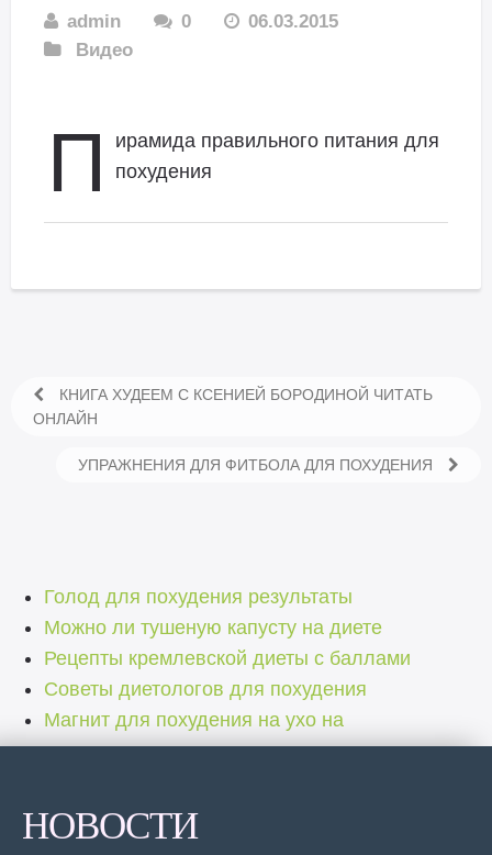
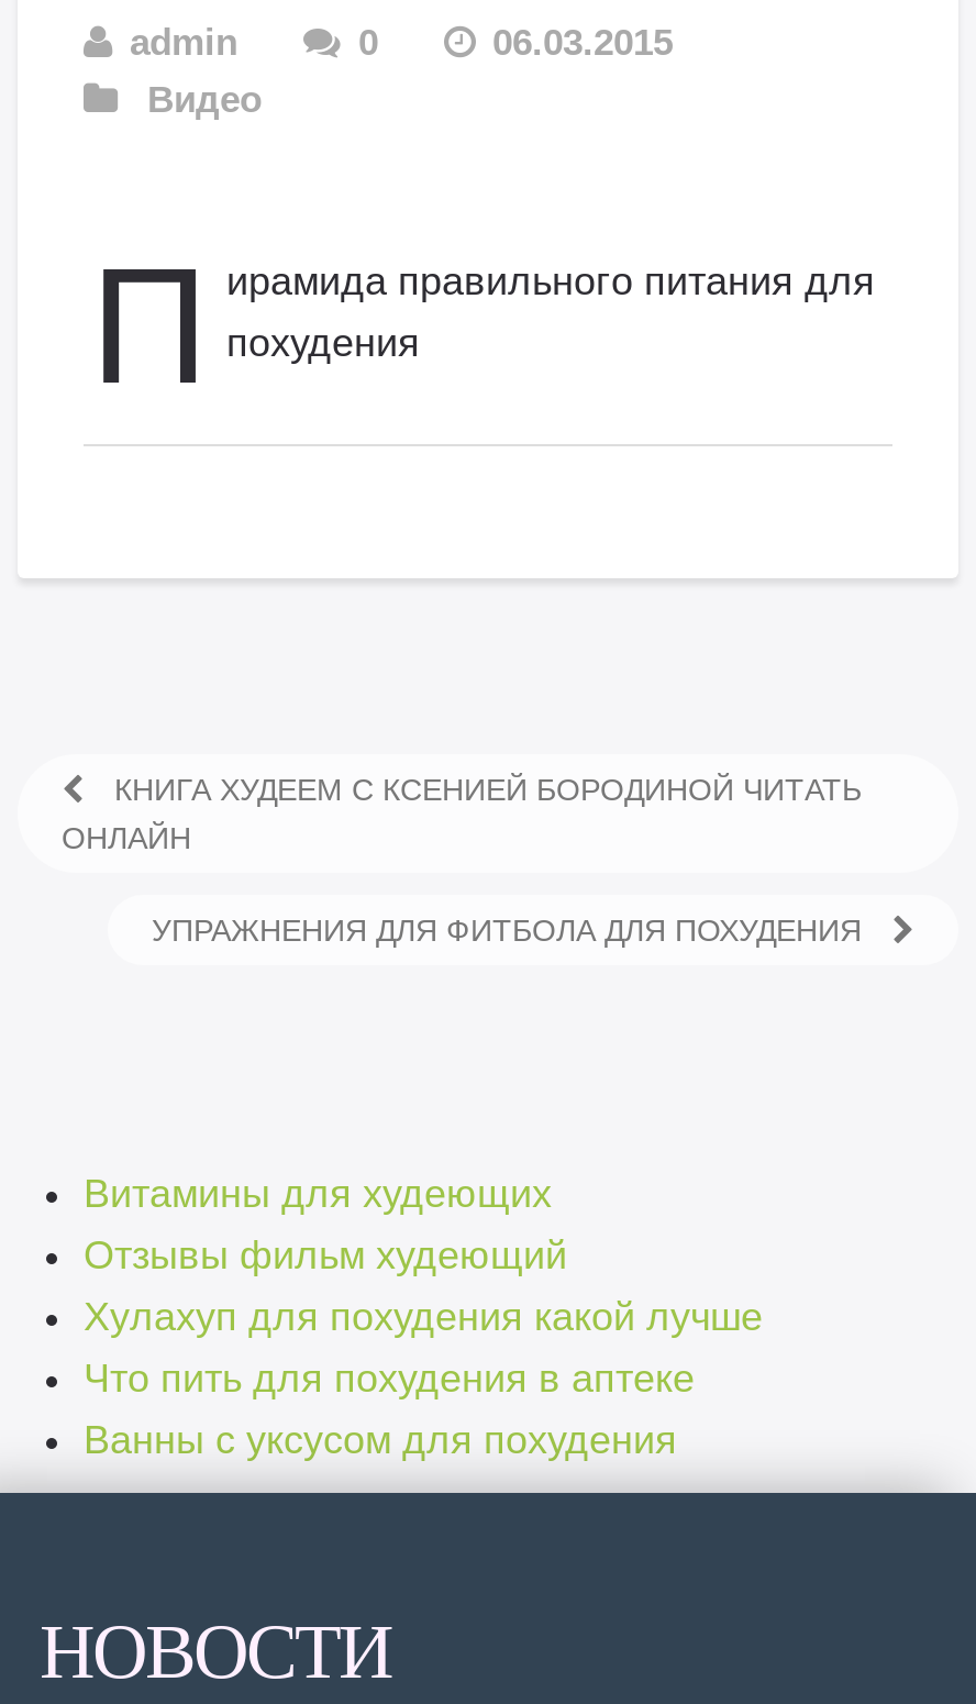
[44,586,411,731] Голод для похудения результаты | Можно ли тушеную капусту на диете | Рецепты кремлевской диеты с баллами | Советы диетологов для похудения | Магнит для похудения на ухо на -> [84,1172,763,1462] Витамины для худеющих | Отзывы фильм худеющий | Хулахуп для похудения какой лучше | Что пить для похудения в аптеке | Ванны с уксусом для похудения

